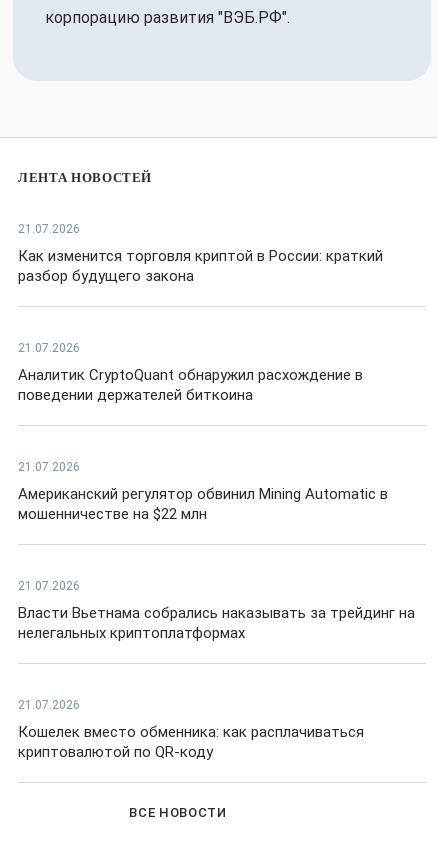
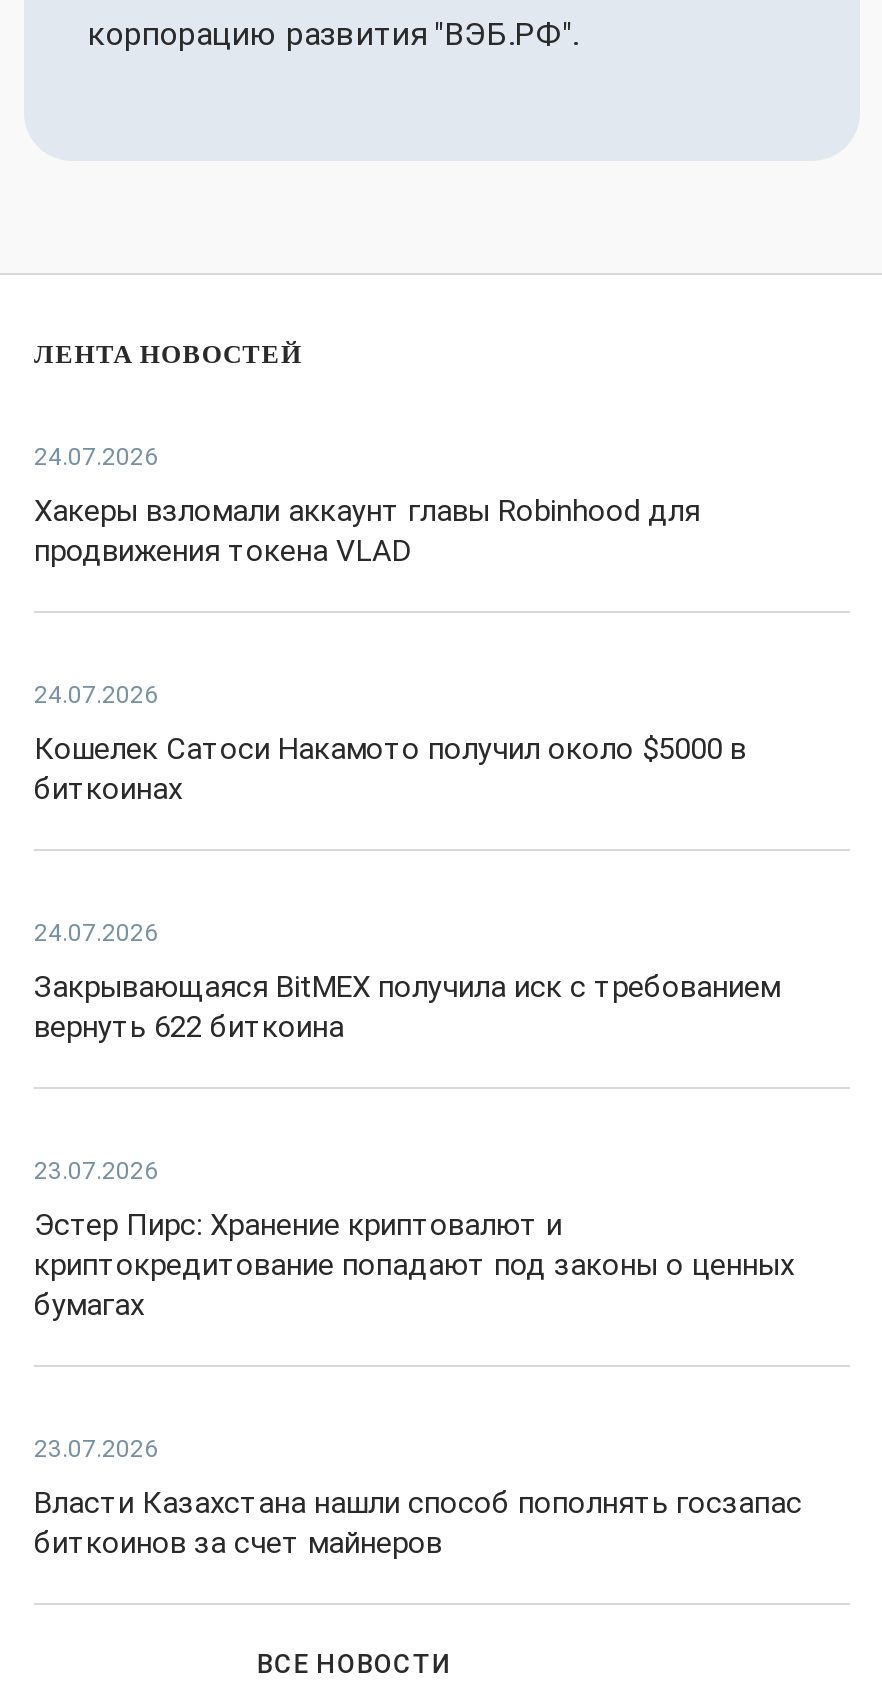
[18,222,80,236] 21.07.2026 -> [34,443,158,471] 24.07.2026
[18,247,383,285] Как изменится торговля криптой в России: краткий | разбор будущего закона -> [34,493,700,569] Хакеры взломали аккаунт главы Robinhood для | продвижения токена VLAD
[18,341,80,355] 21.07.2026 -> [34,681,158,709] 24.07.2026
[18,366,363,404] Аналитик CryptoQuant обнаружил расхождение в | поведении держателей биткоина -> [34,731,746,807] Кошелек Сатоси Накамото получил около $5000 в | биткоинах
[18,460,80,474] 21.07.2026 -> [34,919,158,947] 24.07.2026
[18,485,388,523] Американский регулятор обвинил Mining Automatic в | мошенничестве на $22 млн -> [34,969,780,1045] Закрывающаяся BitMEX получила иск с требованием | вернуть 622 биткоина
[18,579,80,593] 21.07.2026 -> [34,1157,158,1185] 23.07.2026
[18,604,415,642] Власти Вьетнама собрались наказывать за трейдинг на | нелегальных криптоплатформах -> [34,1207,794,1323] Эстер Пирс: Хранение криптовалют и | криптокредитование попадают под законы о ценных | бумагах
[18,698,80,712] 21.07.2026 -> [34,1435,158,1463] 23.07.2026
[18,723,364,761] Кошелек вместо обменника: как расплачиваться | криптовалютой по QR-коду -> [34,1485,802,1561] Власти Казахстана нашли способ пополнять госзапас | биткоинов за счет майнеров

